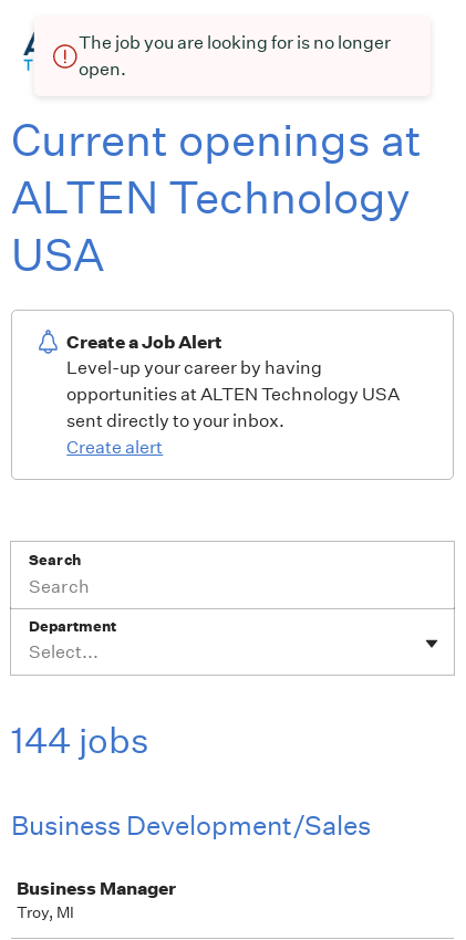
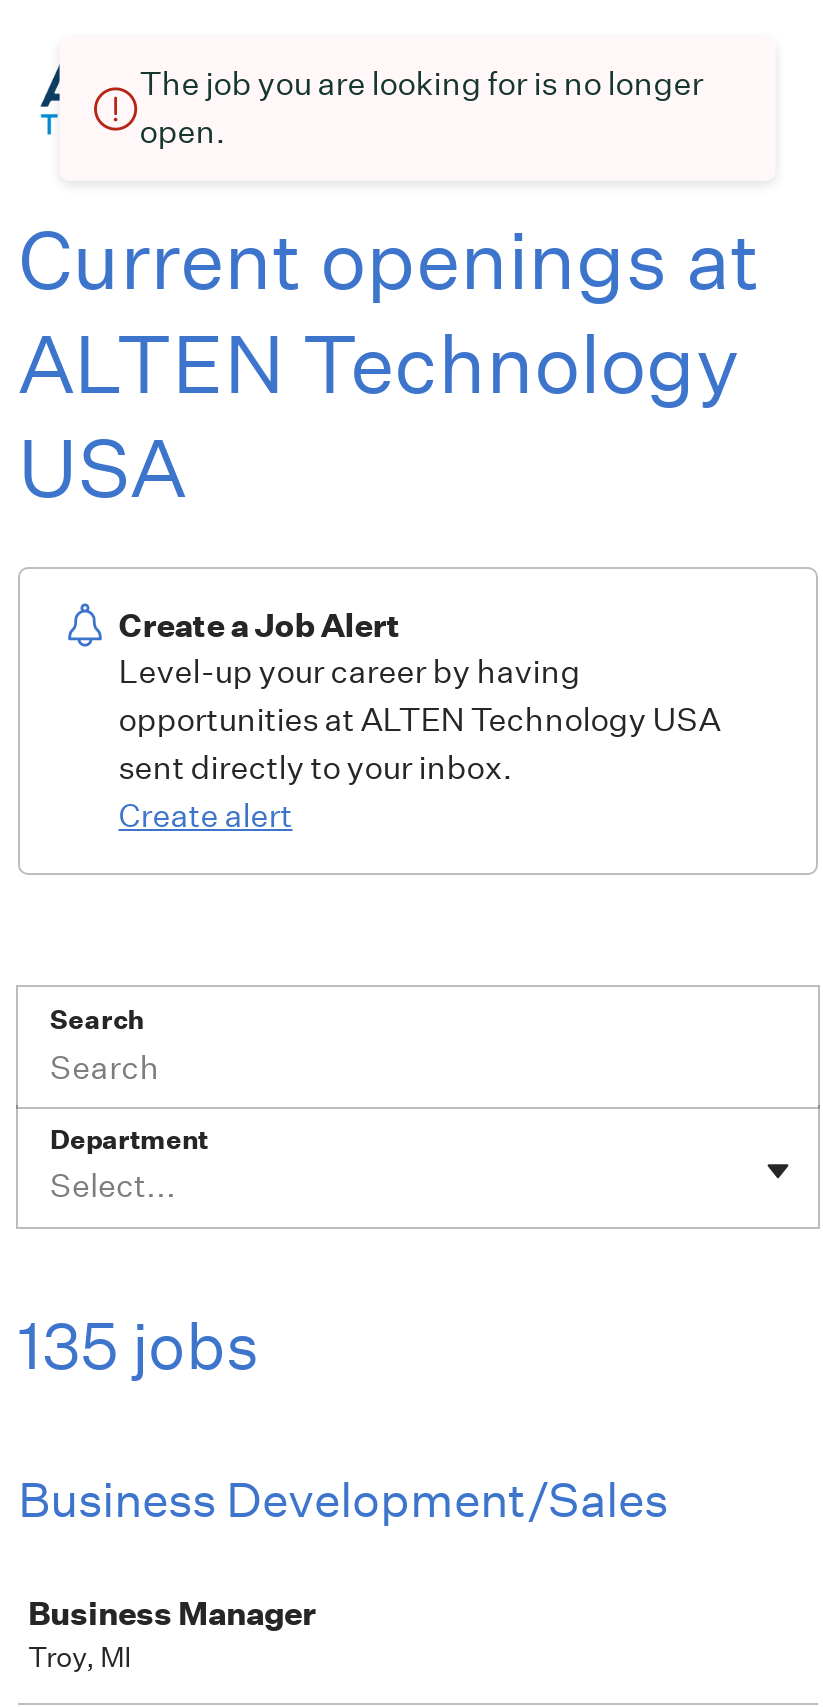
[11,719,149,762] 144 jobs -> [18,1307,260,1385] 135 jobs

